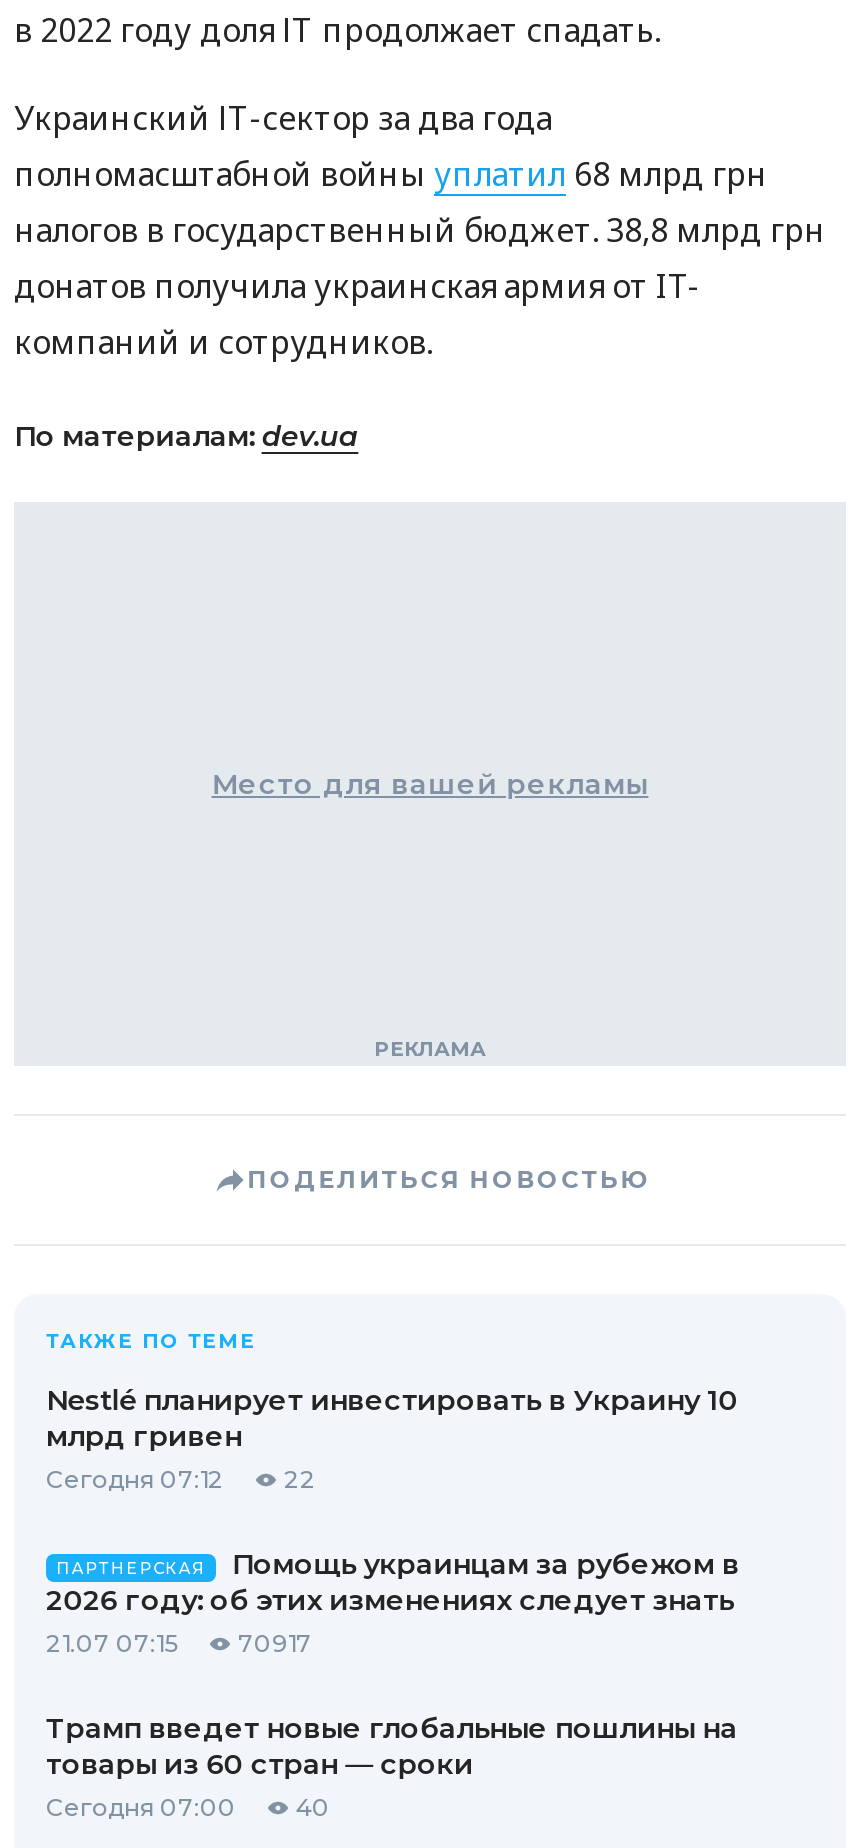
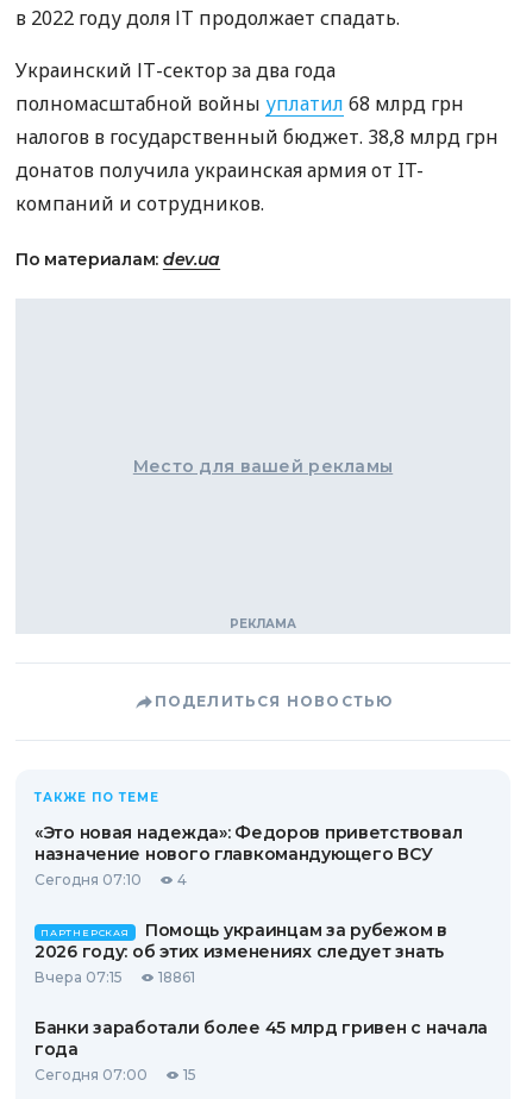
[46,1383,738,1495] Nestlé планирует инвестировать в Украину 10 | млрд гривен | Сегодня 07:12 | 22 -> [35,822,462,889] «Это новая надежда»: Федоров приветствовал | назначение нового главкомандующего ВСУ | Сегодня 07:10 | 4
[46,1629,312,1659] 21.07 07:15 | 70917 -> [35,969,195,986] Вчера 07:15 | 18861
[46,1711,738,1783] Трамп введет новые глобальные пошлины на | товары из 60 стран — сроки -> [35,1017,488,1060] Банки заработали более 45 млрд гривен с начала | года
[46,1793,330,1823] Сегодня 07:00 40 -> [35,1066,196,1084] Сегодня 07:00 15

